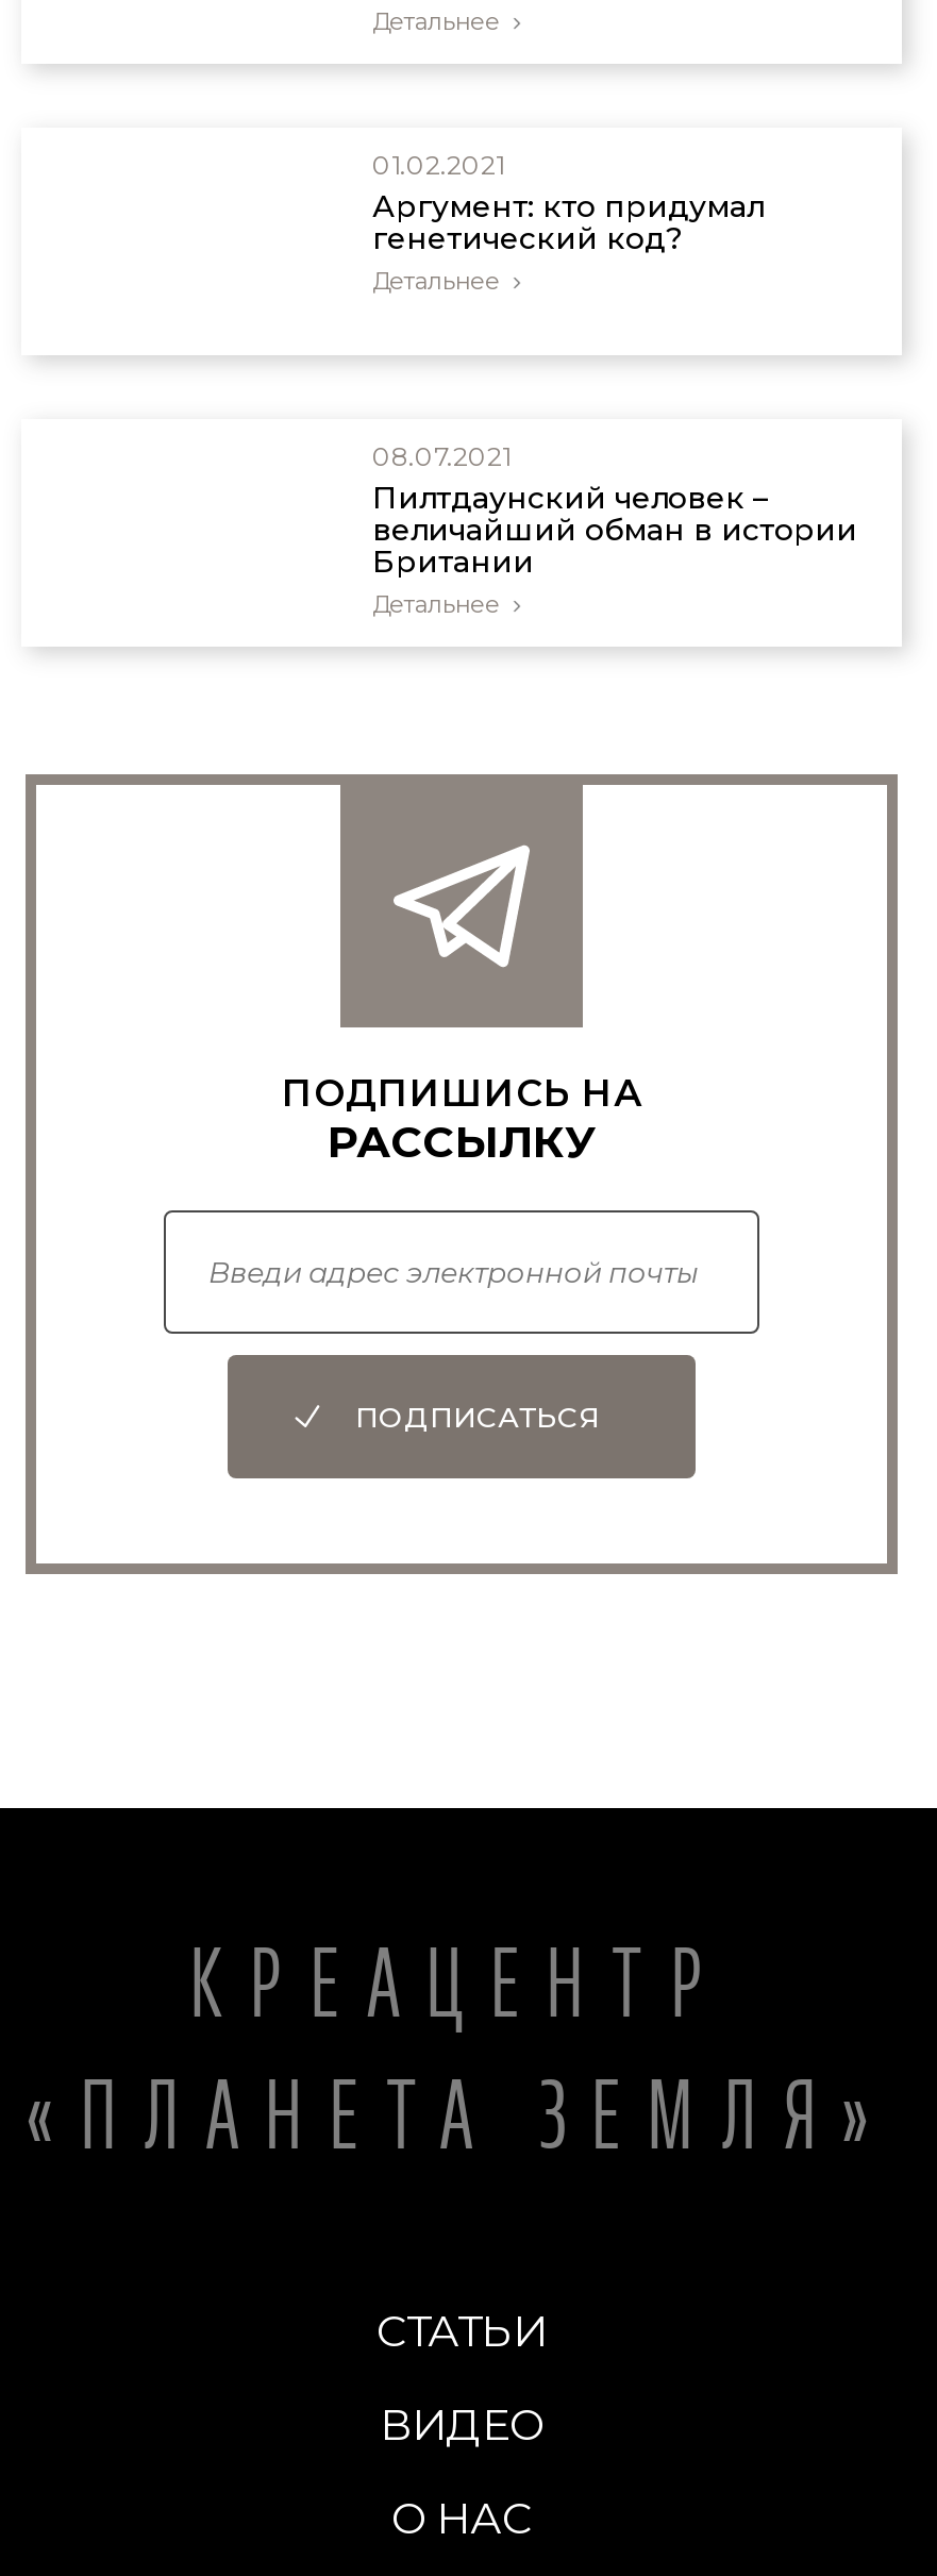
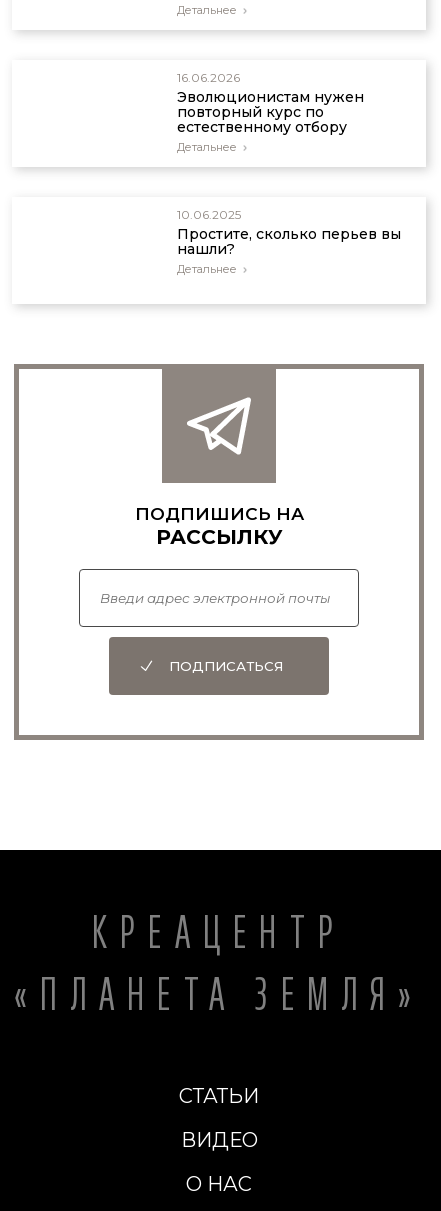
[372,148,764,257] 01.02.2021 | Аргумент: кто придумал | генетический код? -> [177,70,364,136] 16.06.2026 | Эволюционистам нужен | повторный курс по | естественному отбору
[372,440,857,580] 08.07.2021 | Пилтдаунский человек – | величайший обман в истории | Британии -> [177,207,401,258] 10.06.2025 | Простите, сколько перьев вы | нашли?

